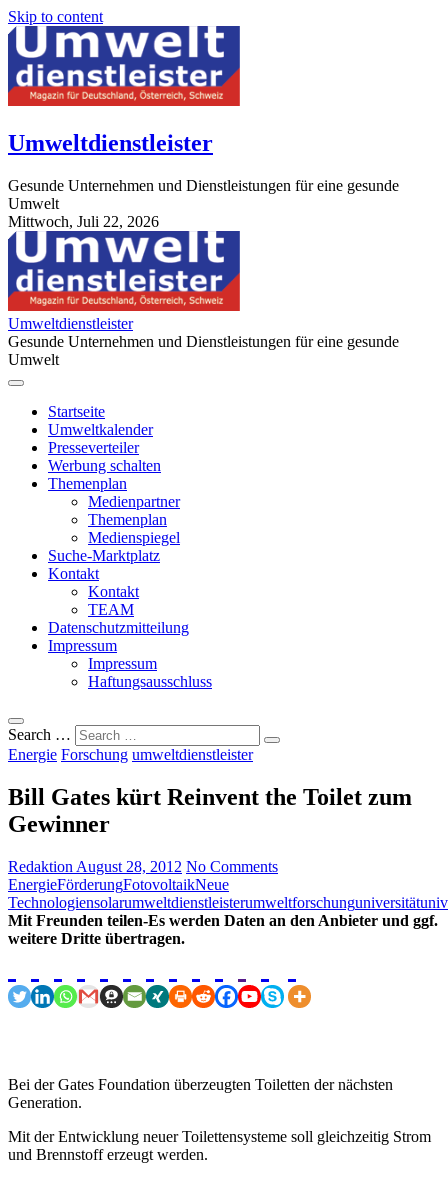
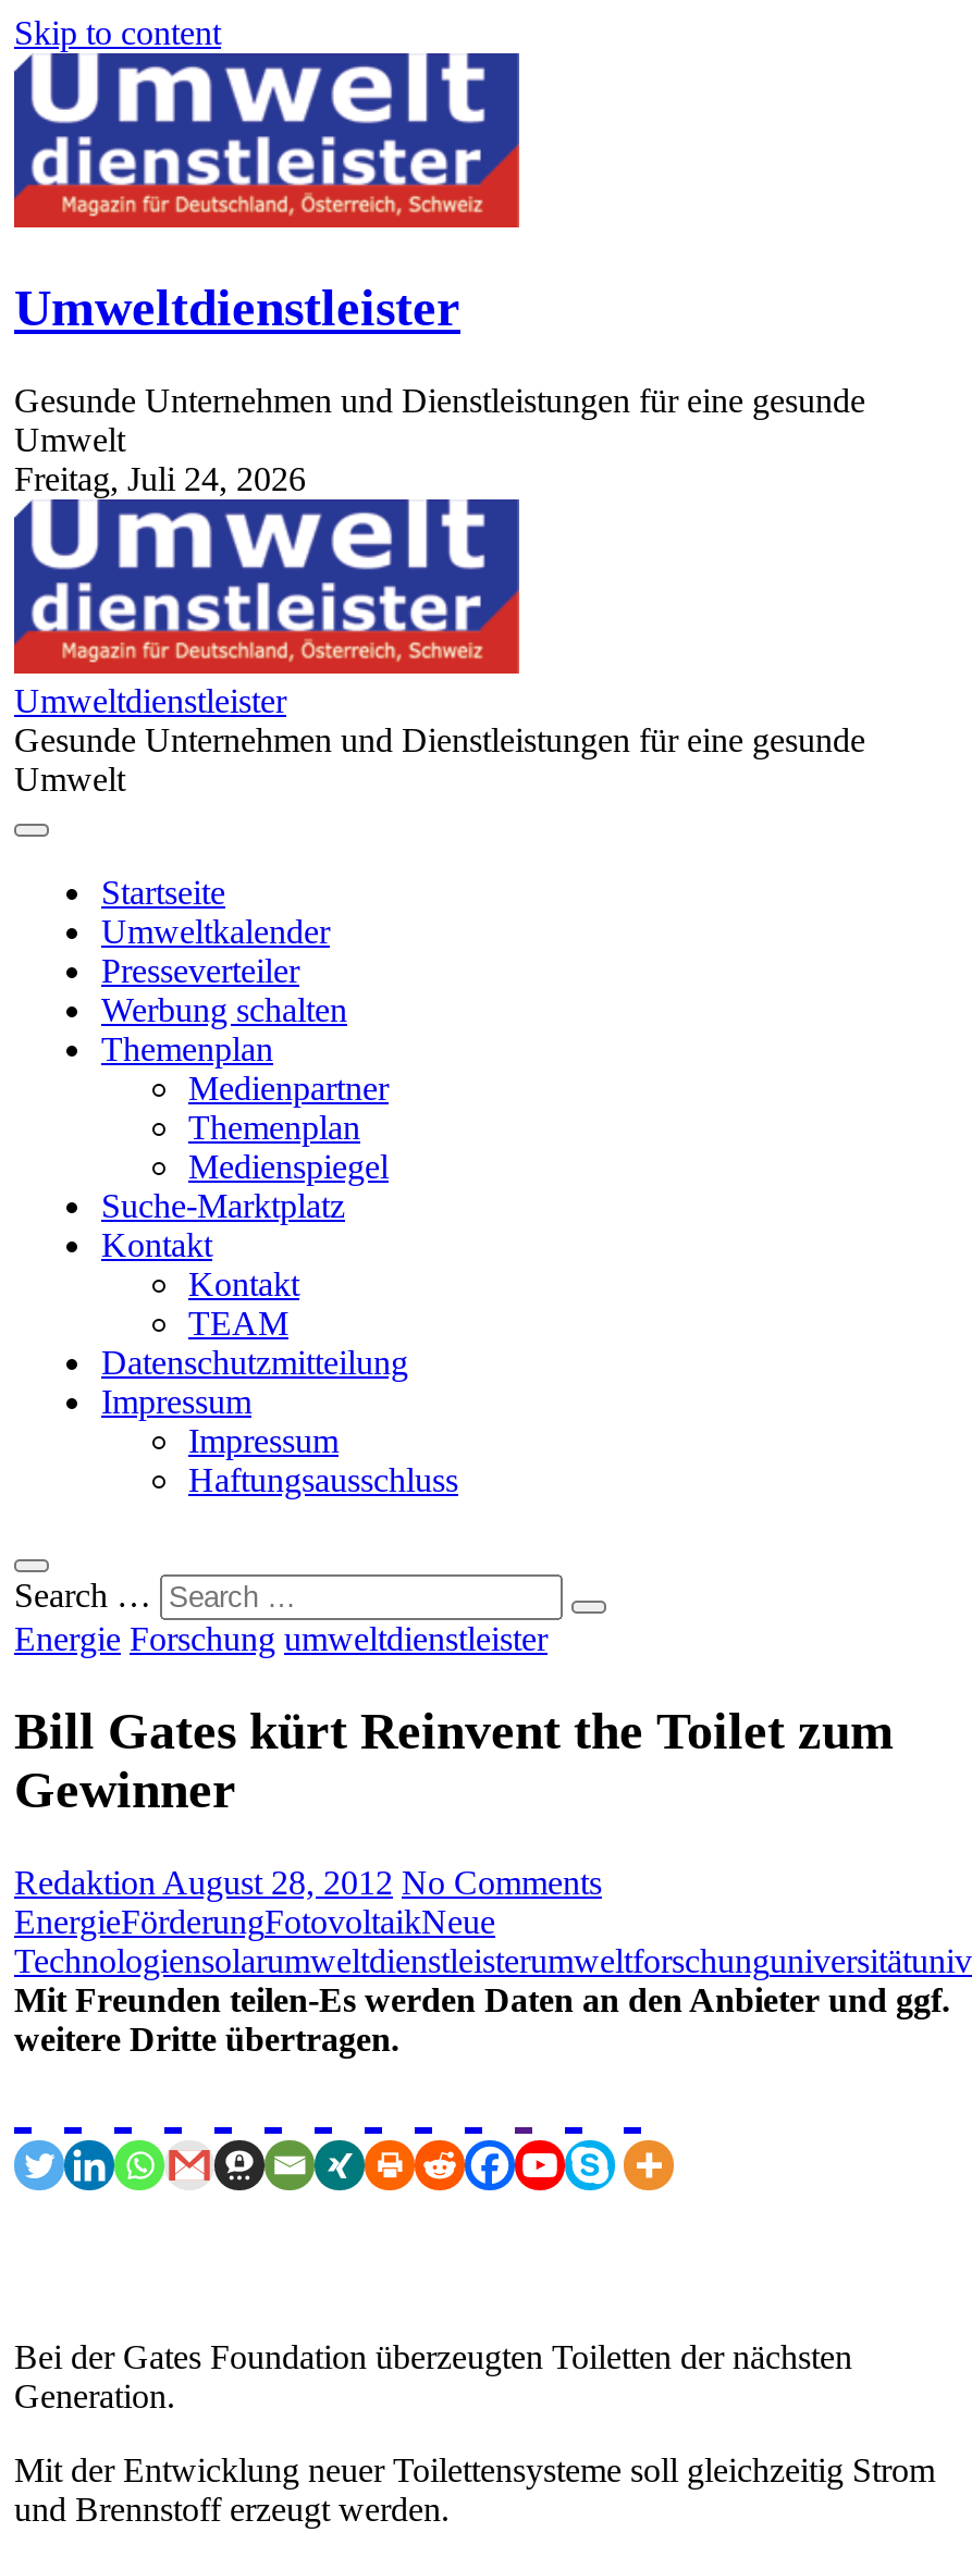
[8,213,159,230] Mittwoch, Juli 22, 2026 -> [14,460,306,497] Freitag, Juli 24, 2026

